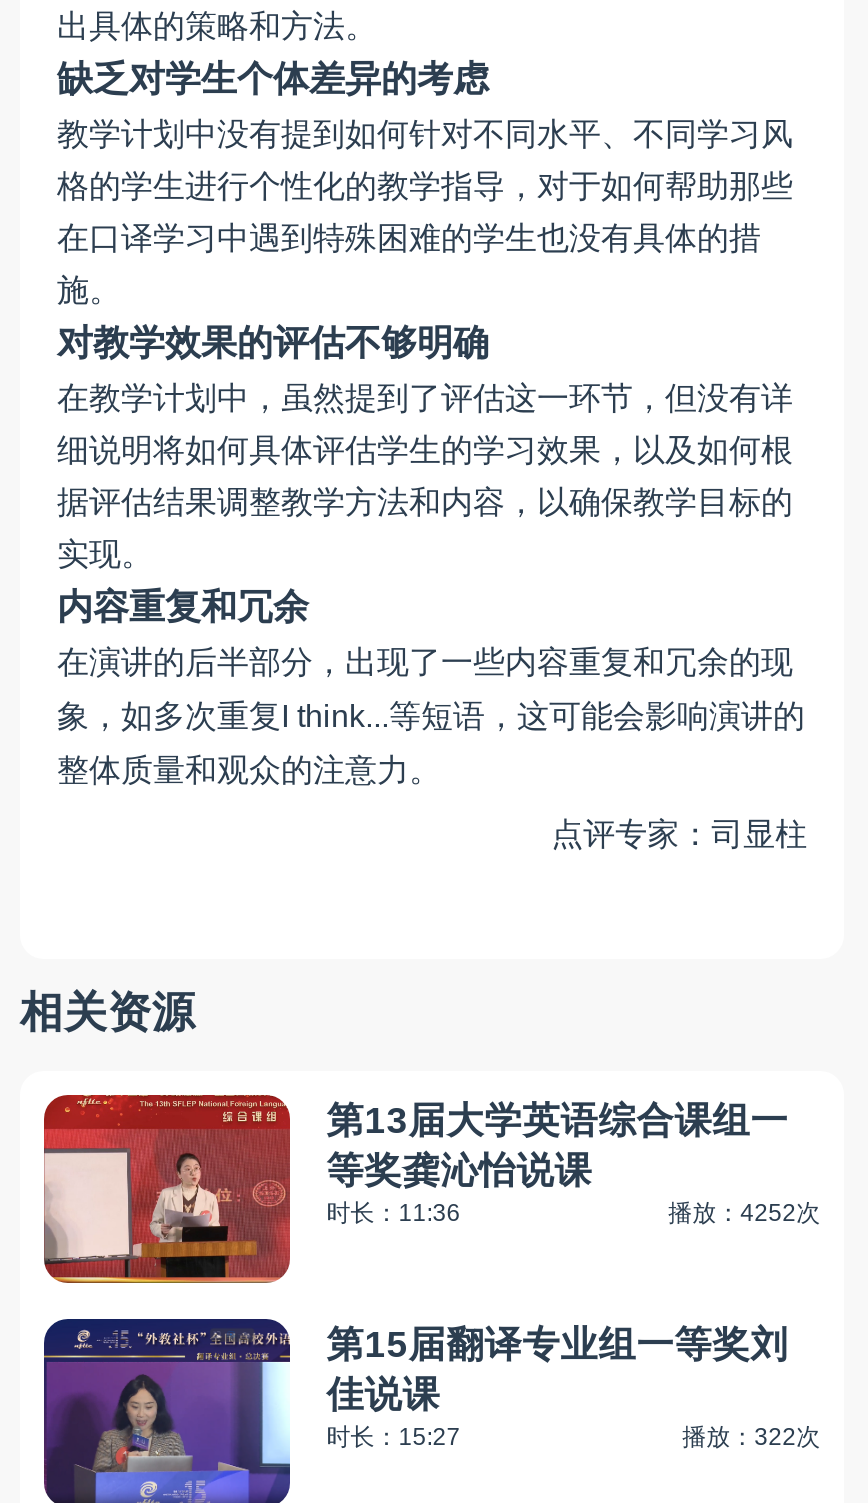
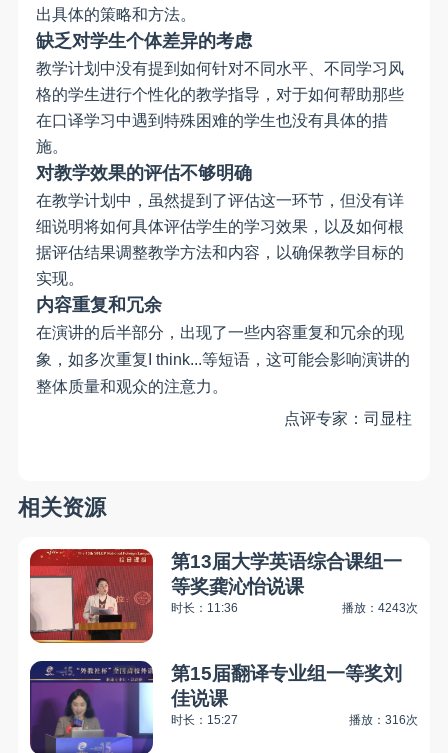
[668,1199,820,1227] 播放：4252次 -> [342,601,418,615] 播放：4243次
[682,1423,820,1451] 播放：322次 -> [349,713,418,727] 播放：316次

